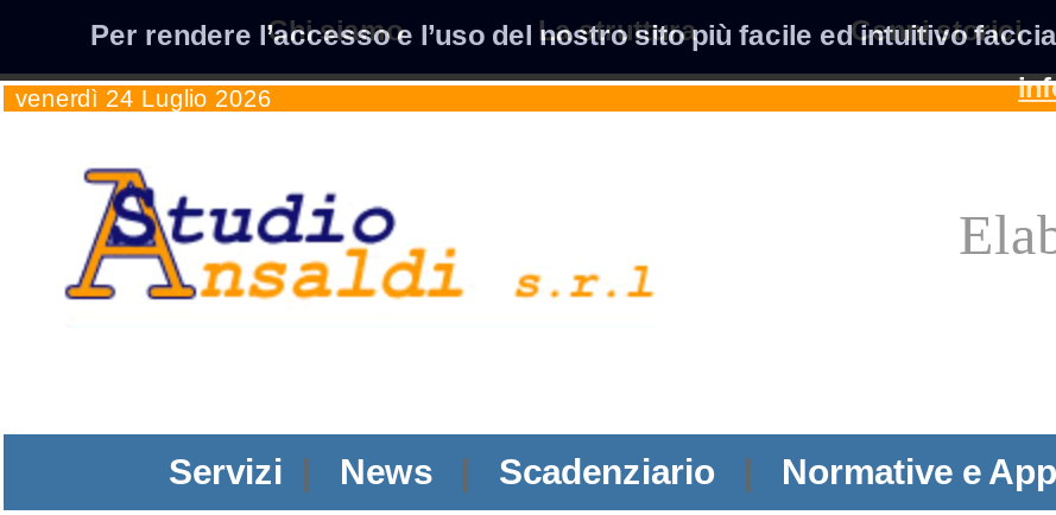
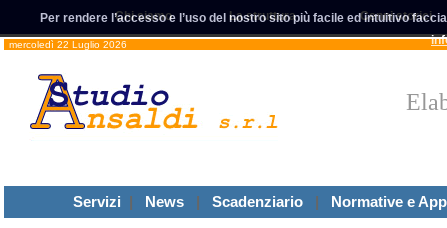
[15,85,272,112] venerdì 24 Luglio 2026 -> [9,39,127,50] mercoledì 22 Luglio 2026

